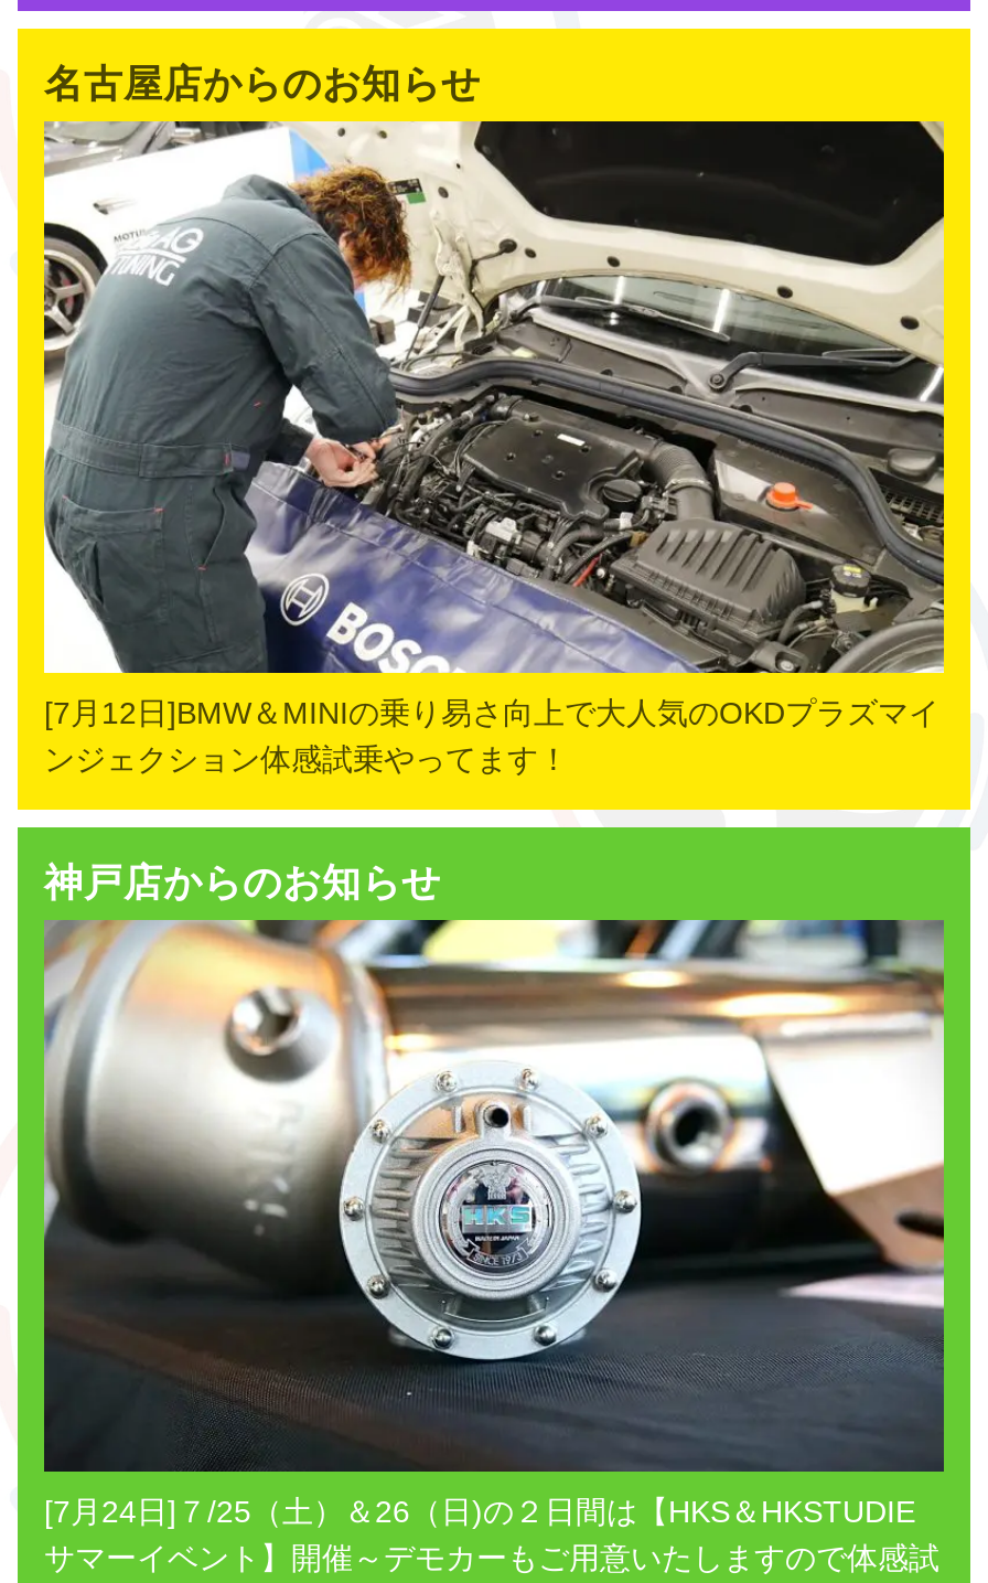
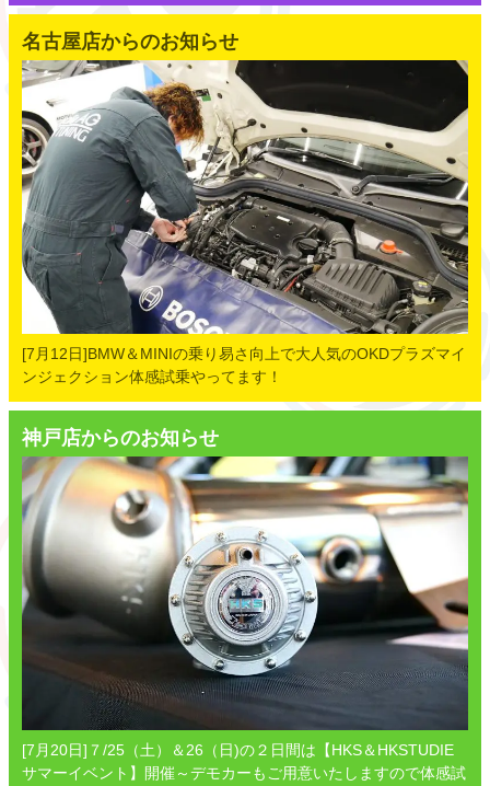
[44,1494,915,1529] [7月24日]７/25（土）＆26（日)の２日間は【HKS＆HKSTUDIE -> [22,742,454,759] [7月20日]７/25（土）＆26（日)の２日間は【HKS＆HKSTUDIE

